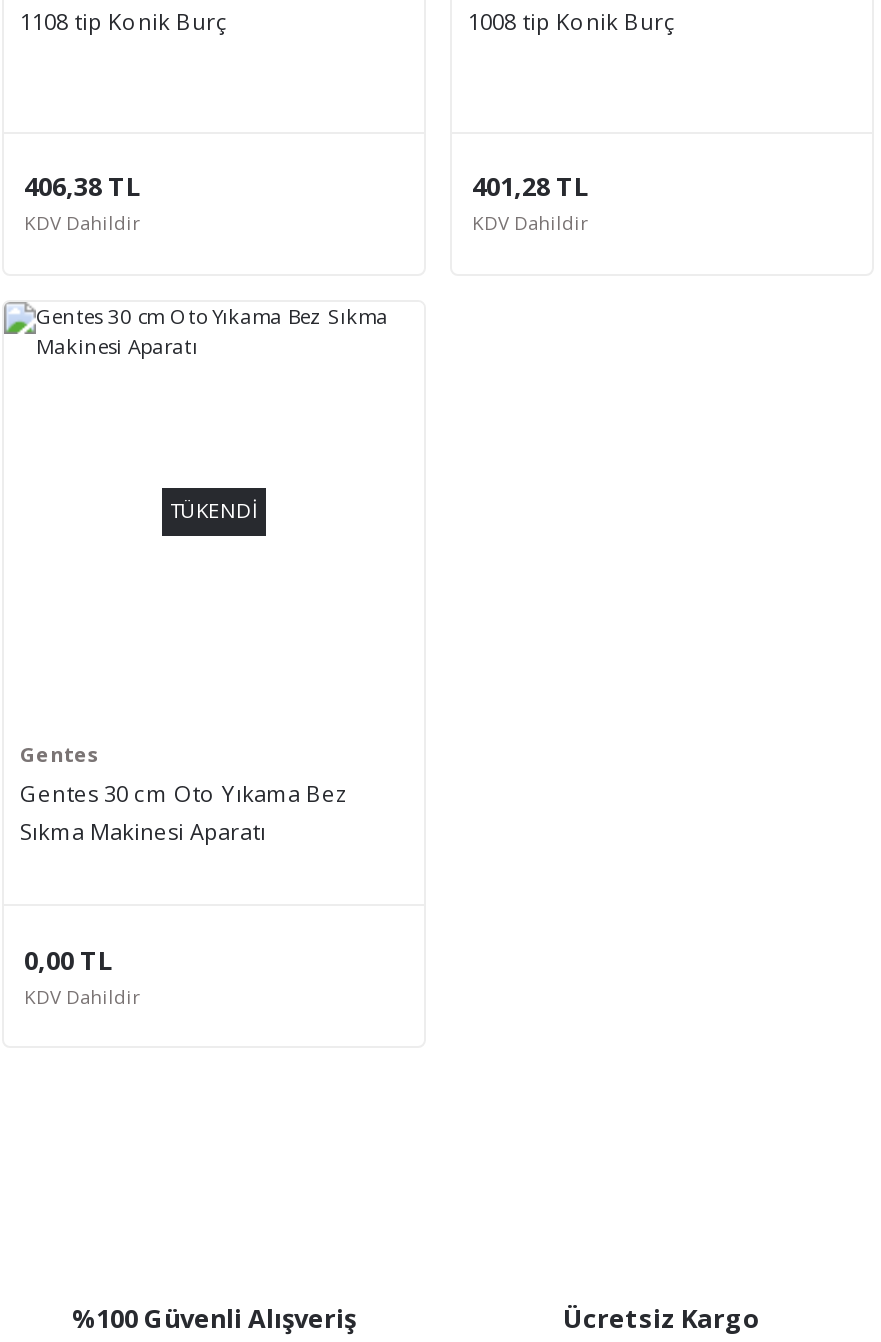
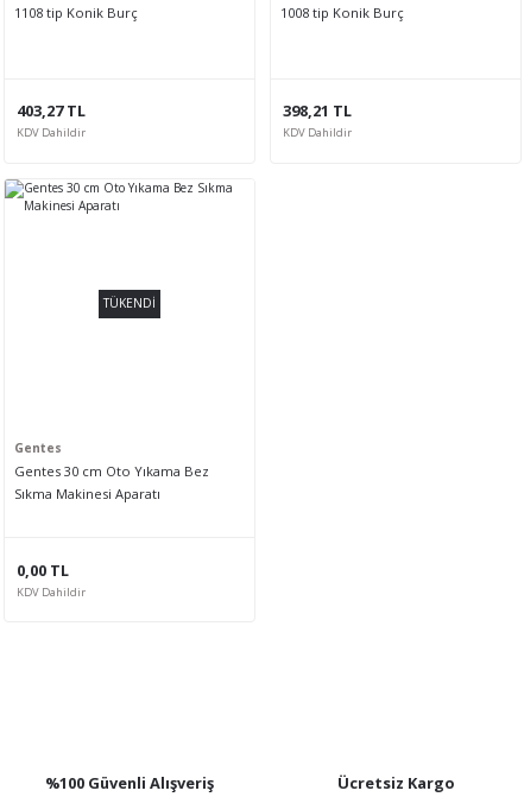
[24,169,140,205] 406,38 TL -> [17,100,86,122] 403,27 TL
[472,169,588,205] 401,28 TL -> [283,100,352,122] 398,21 TL

